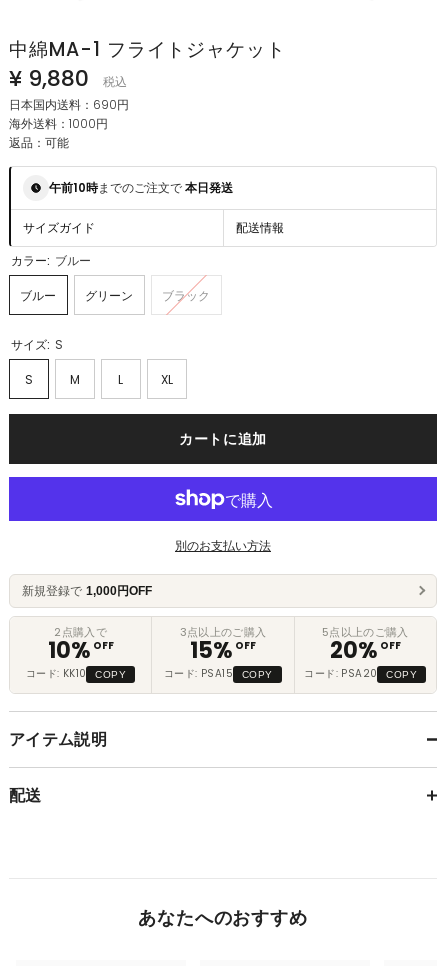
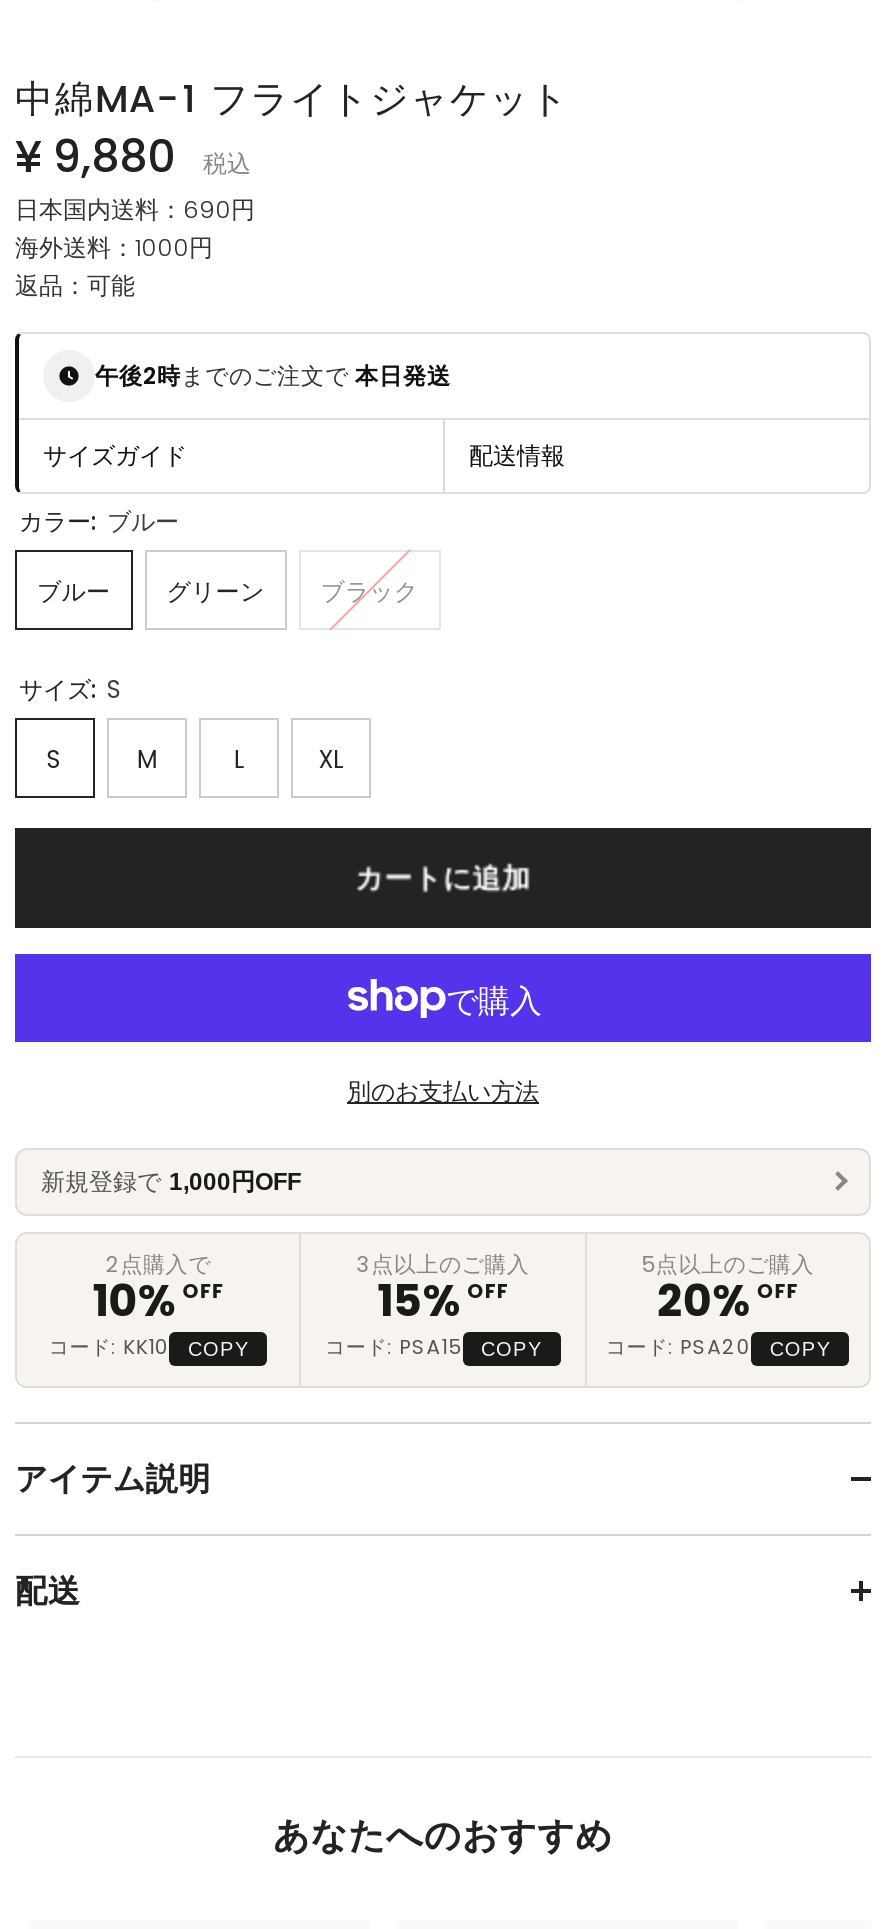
[49,179,233,195] 午前10時までのご注文で本日発送 -> [95,359,451,391] 午後2時までのご注文で本日発送

